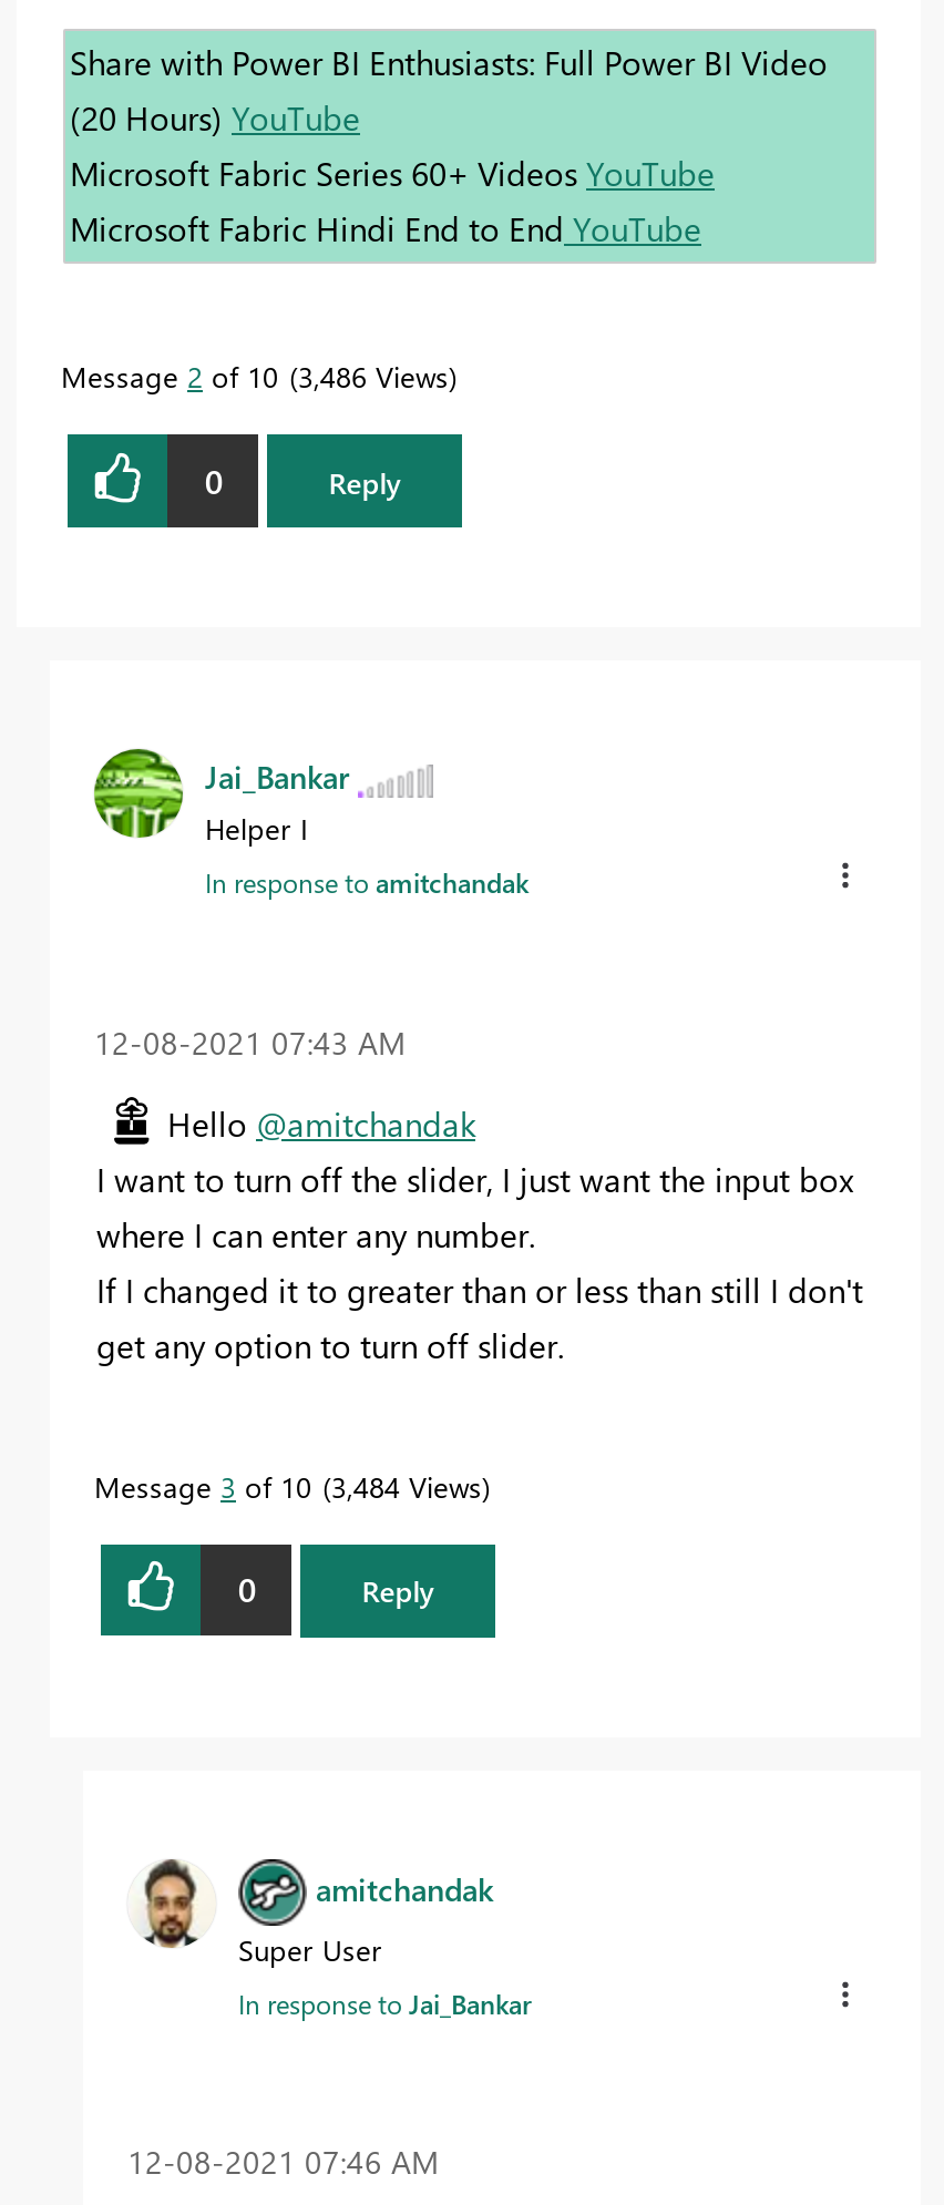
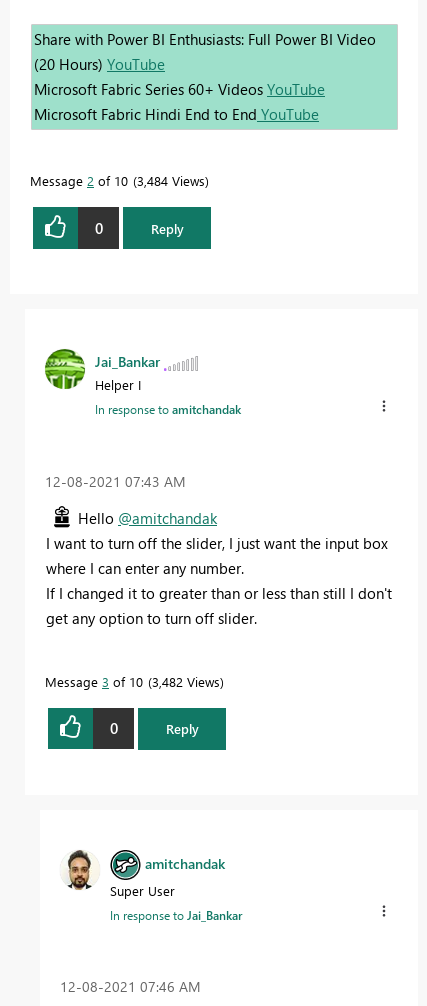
[61,357,449,395] Message 2 of 10 3,486 Views -> [30,172,205,189] Message 2 of 10 3,484 Views
[94,1466,482,1504] Message 3 of 10 3,484 Views -> [45,673,220,690] Message 3 of 10 3,482 Views

